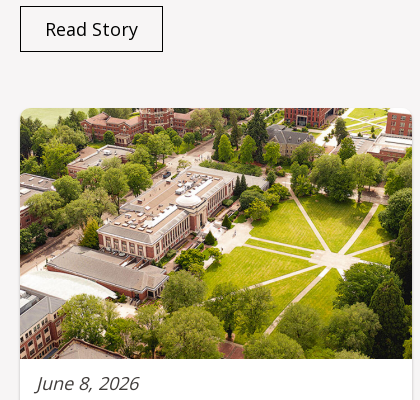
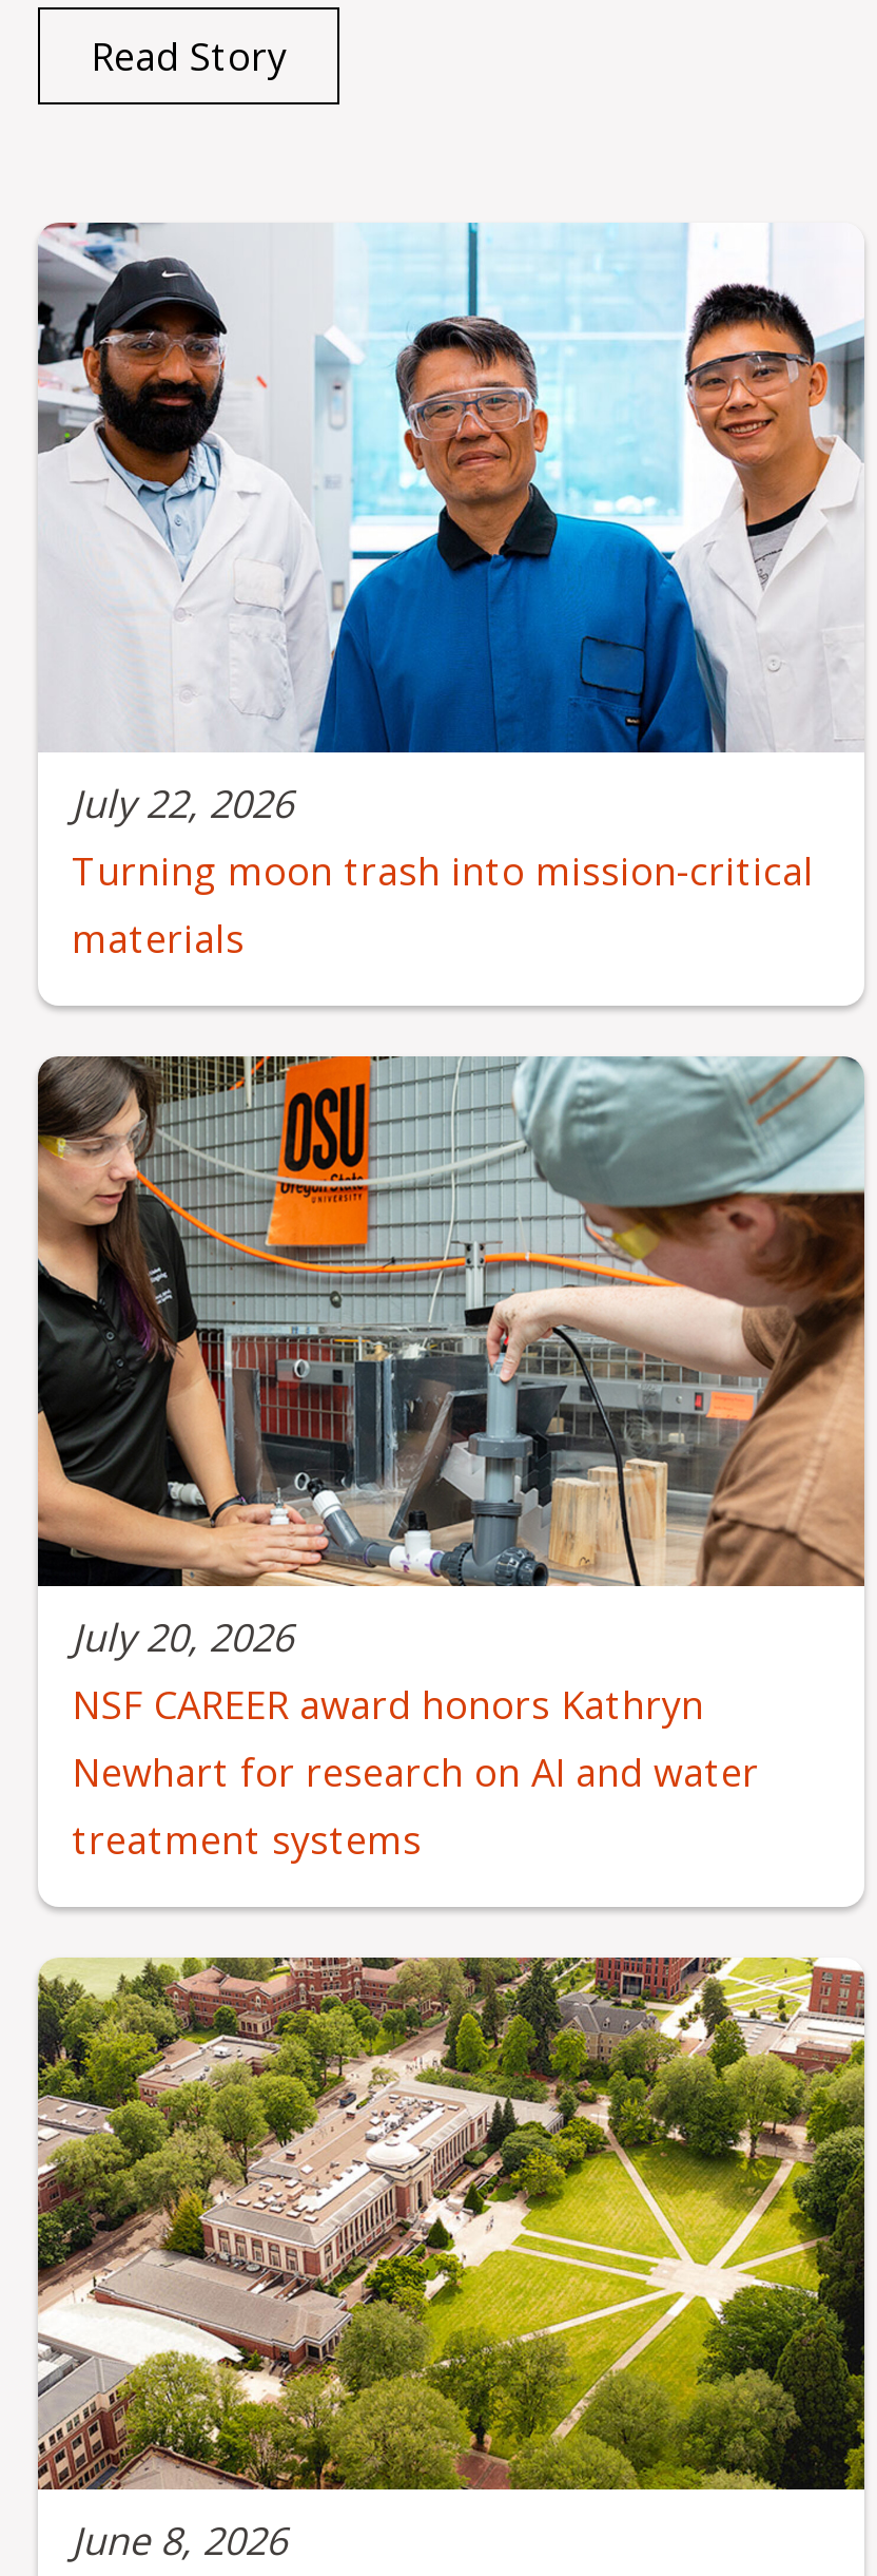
none -> [36,221,866,963] [image] | July 22, 2026 | Turning moon trash into mission-critical | materials
none -> [36,1054,866,1866] [image] | July 20, 2026 | NSF CAREER award honors Kathryn | Newhart for research on AI and water | treatment systems

